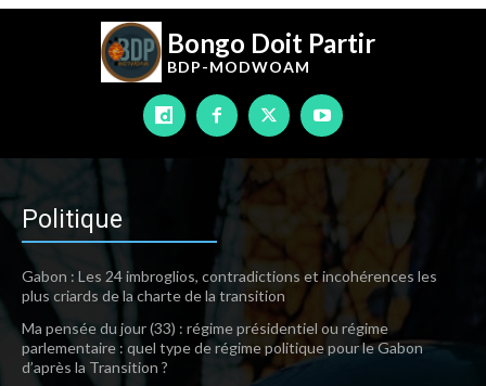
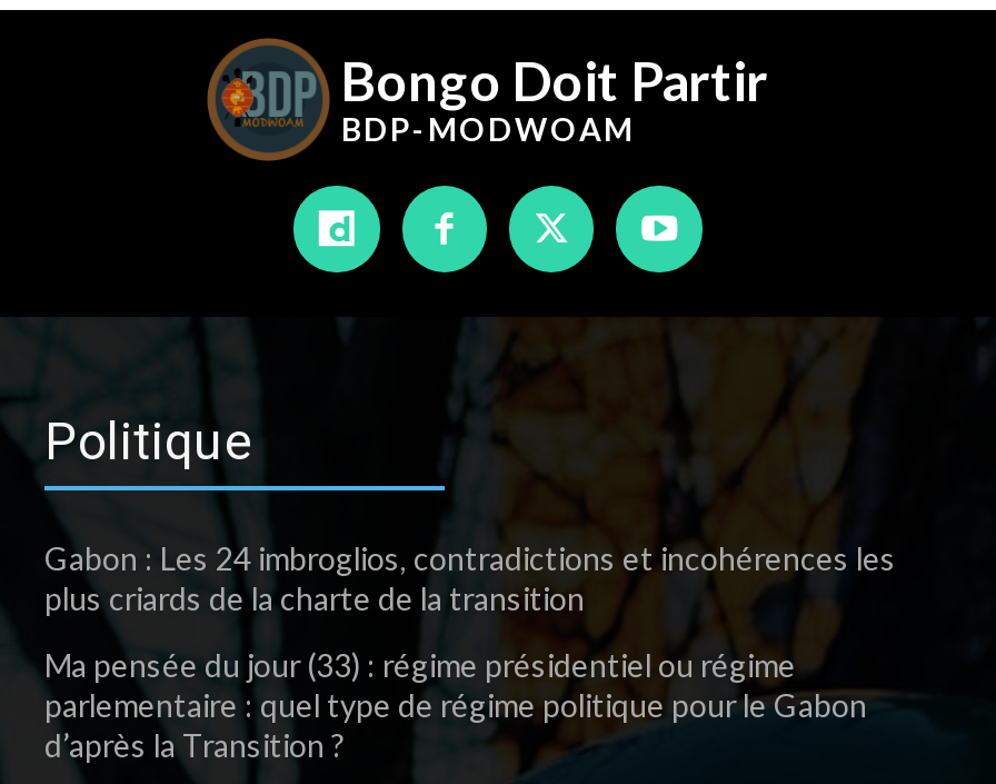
[100,21,163,83] [image] -> [207,37,331,161] [image]

